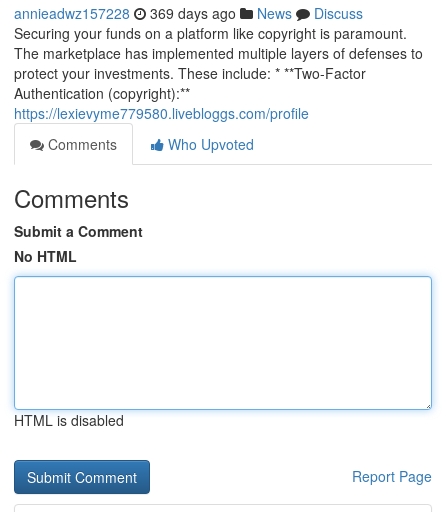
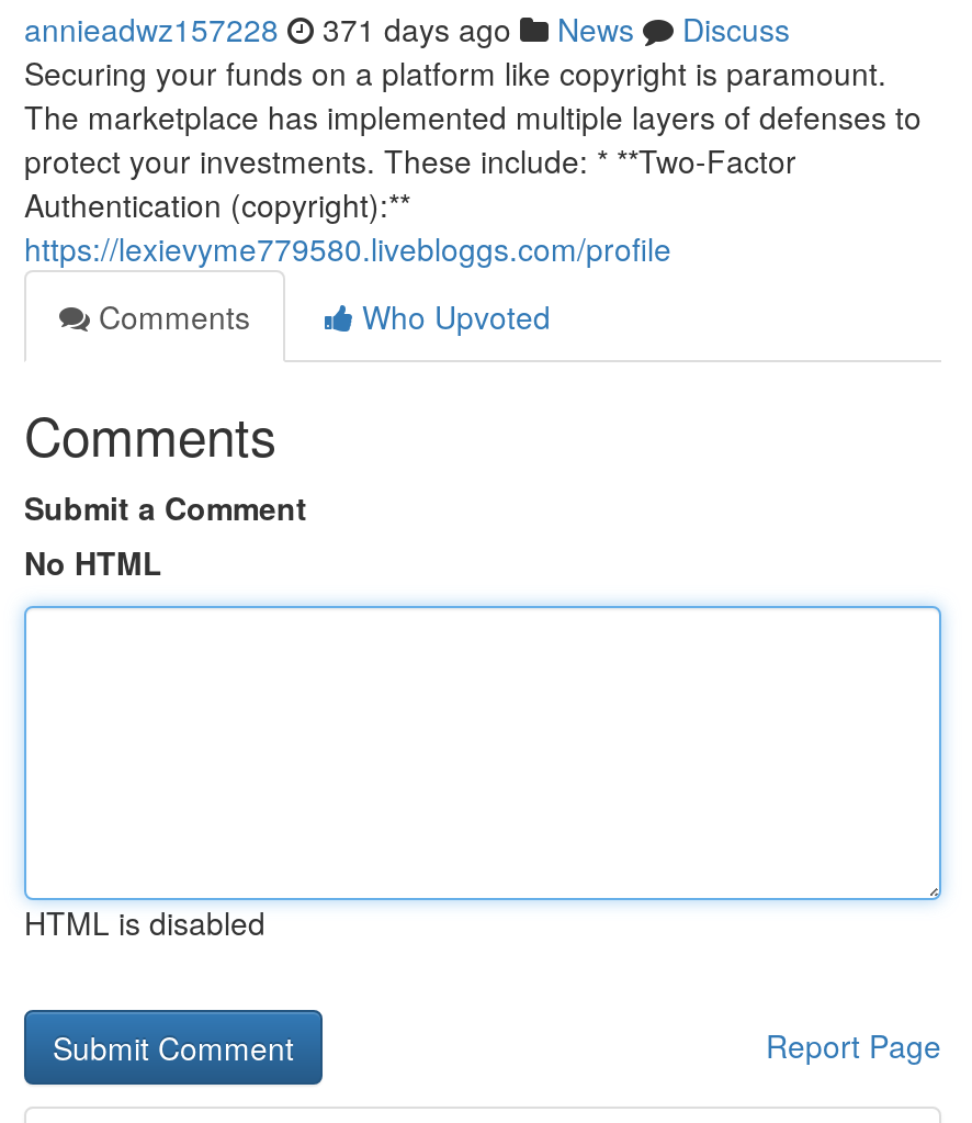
[14,3,363,23] annieadwz157228 369 days ago News Discuss -> [24,7,790,50] annieadwz157228 371 days ago News Discuss

